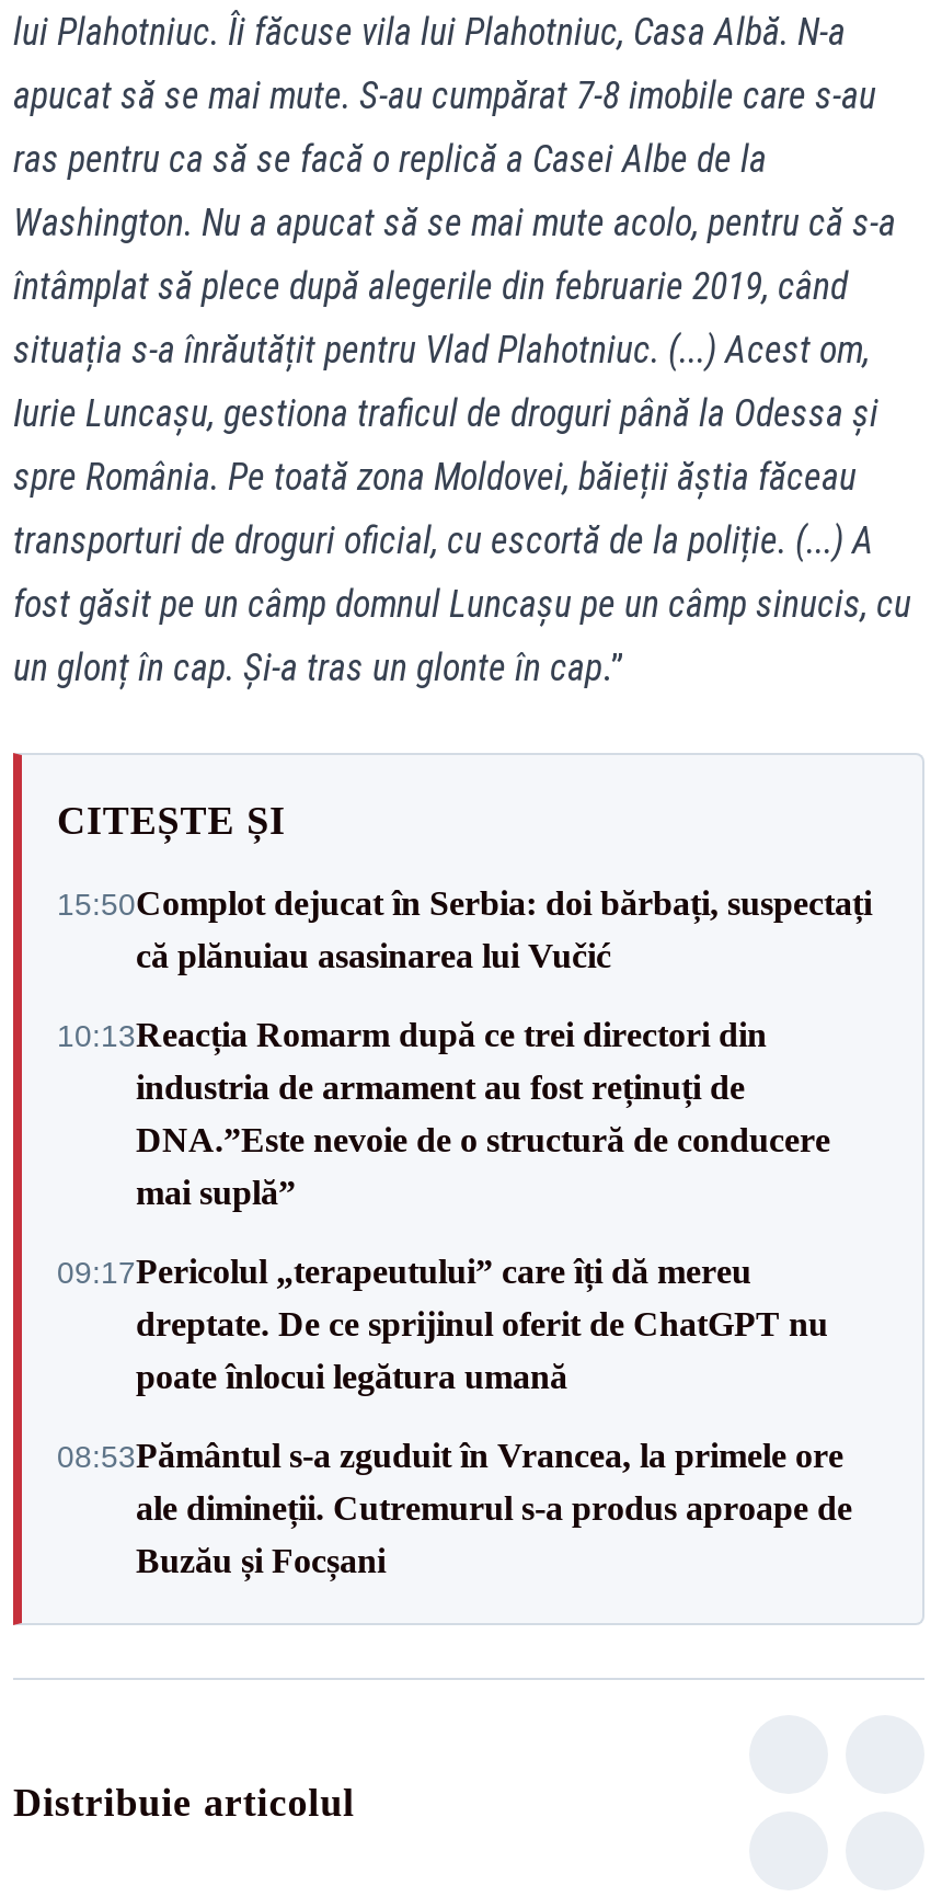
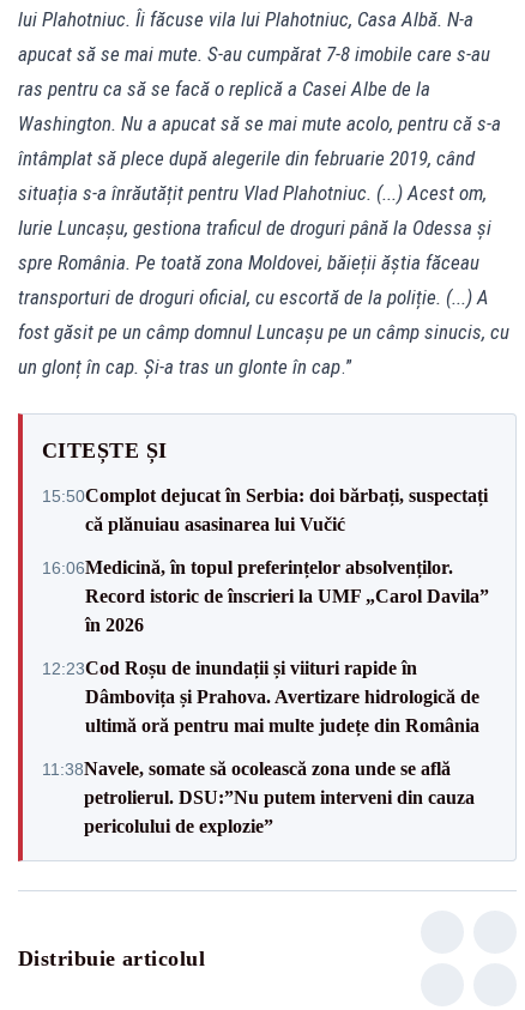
[57,1016,830,1211] 10:13Reacția Romarm după ce trei directori din | industria de armament au fost reținuți de | DNA.”Este nevoie de o structură de conducere | mai suplă” -> [42,557,489,634] 16:06Medicină, în topul preferințelor absolvenților. | Record istoric de înscrieri la UMF „Carol Davila” | în 2026
[57,1253,828,1395] 09:17Pericolul „terapeutului” care îți dă mereu | dreptate. De ce sprijinul oferit de ChatGPT nu | poate înlocui legătura umană -> [42,657,479,735] 12:23Cod Roșu de inundații și viituri rapide în | Dâmbovița și Prahova. Avertizare hidrologică de | ultimă oră pentru mai multe județe din România
[57,1437,852,1579] 08:53Pământul s-a zguduit în Vrancea, la primele ore | ale dimineții. Cutremurul s-a produs aproape de | Buzău și Focșani -> [42,758,475,836] 11:38Navele, somate să ocolească zona unde se află | petrolierul. DSU:”Nu putem interveni din cauza | pericolului de explozie”

